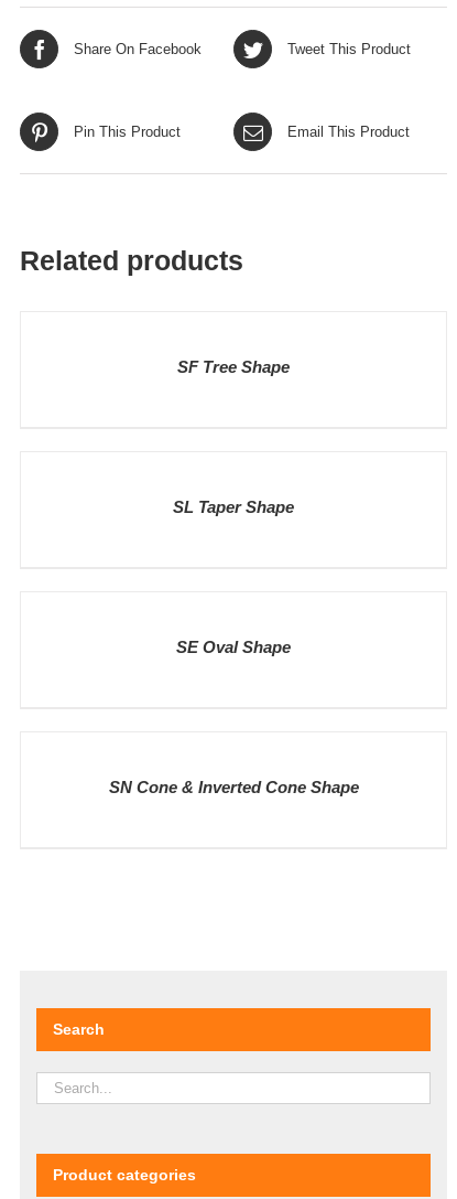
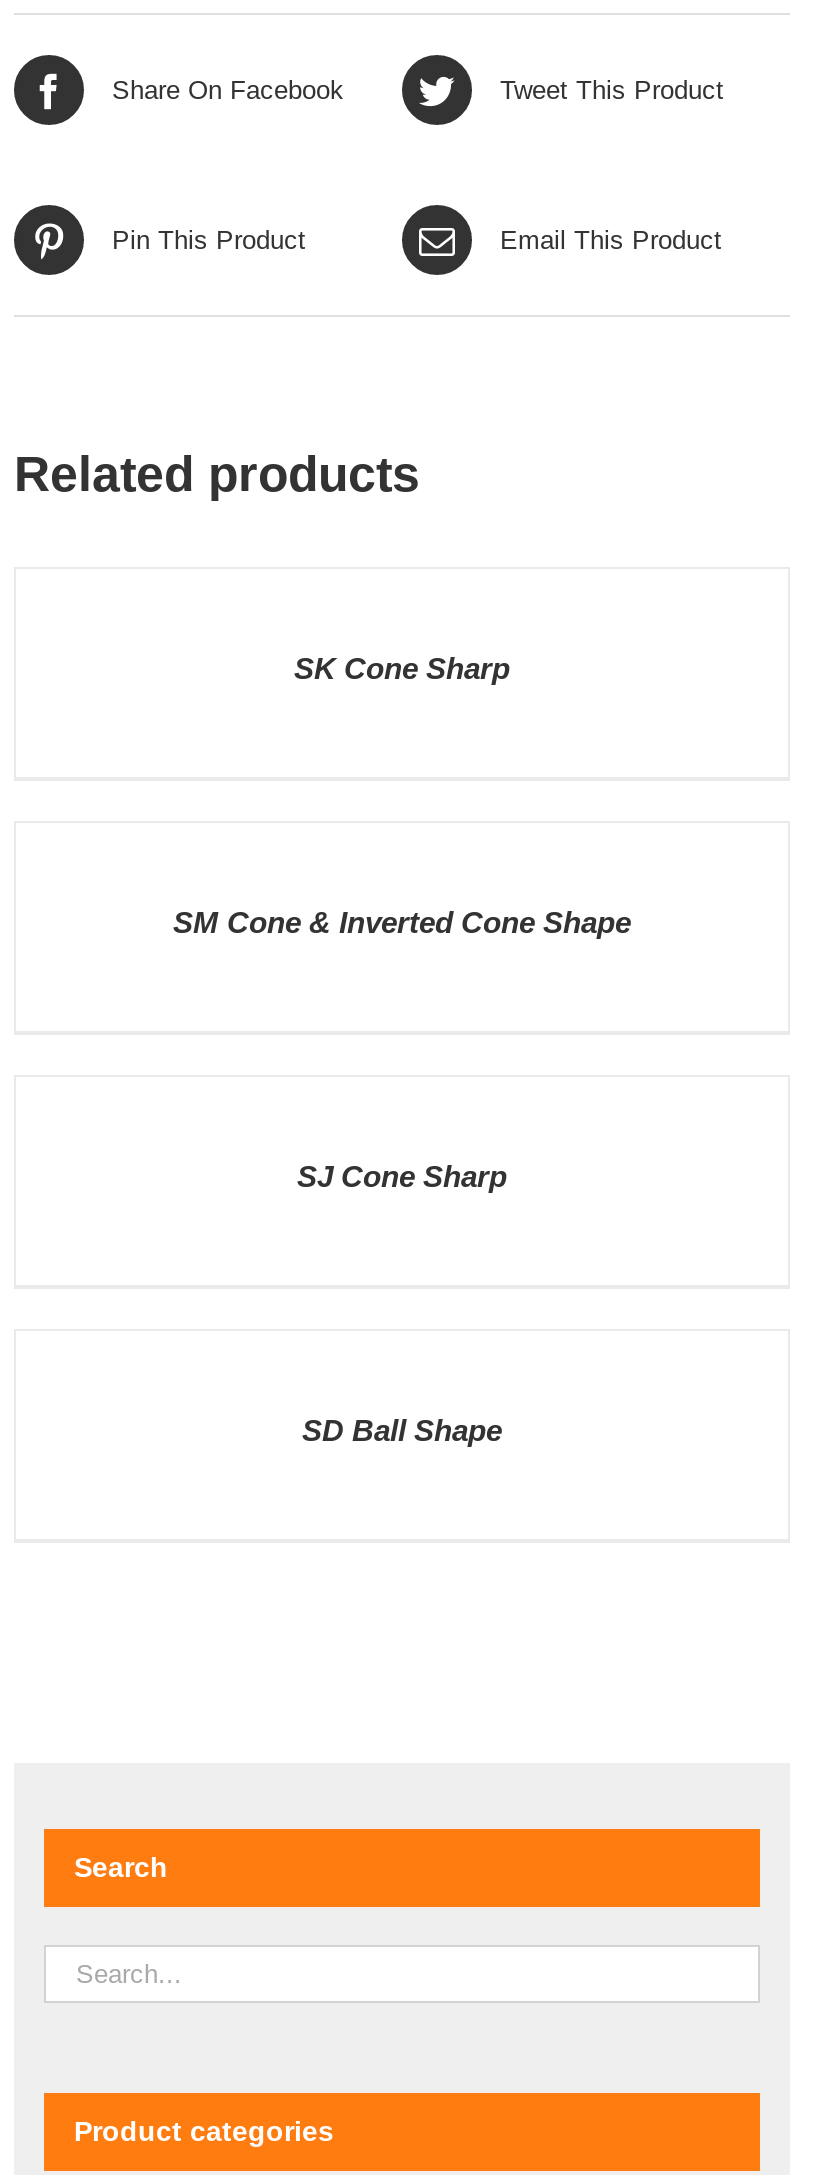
[177,358,290,376] SF Tree Shape -> [294,651,510,685] SK Cone Sharp
[173,498,294,517] SL Taper Shape -> [173,905,631,939] SM Cone & Inverted Cone Shape
[176,638,291,657] SE Oval Shape -> [297,1159,507,1193] SJ Cone Sharp
[108,778,358,797] SN Cone & Inverted Cone Shape -> [302,1413,502,1447] SD Ball Shape

